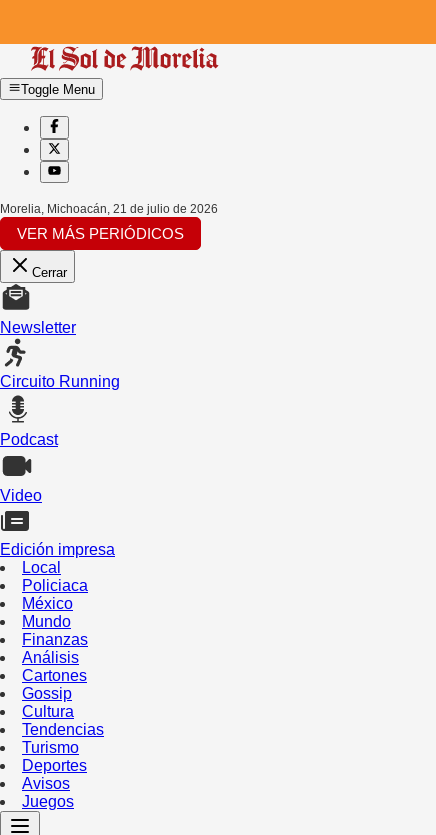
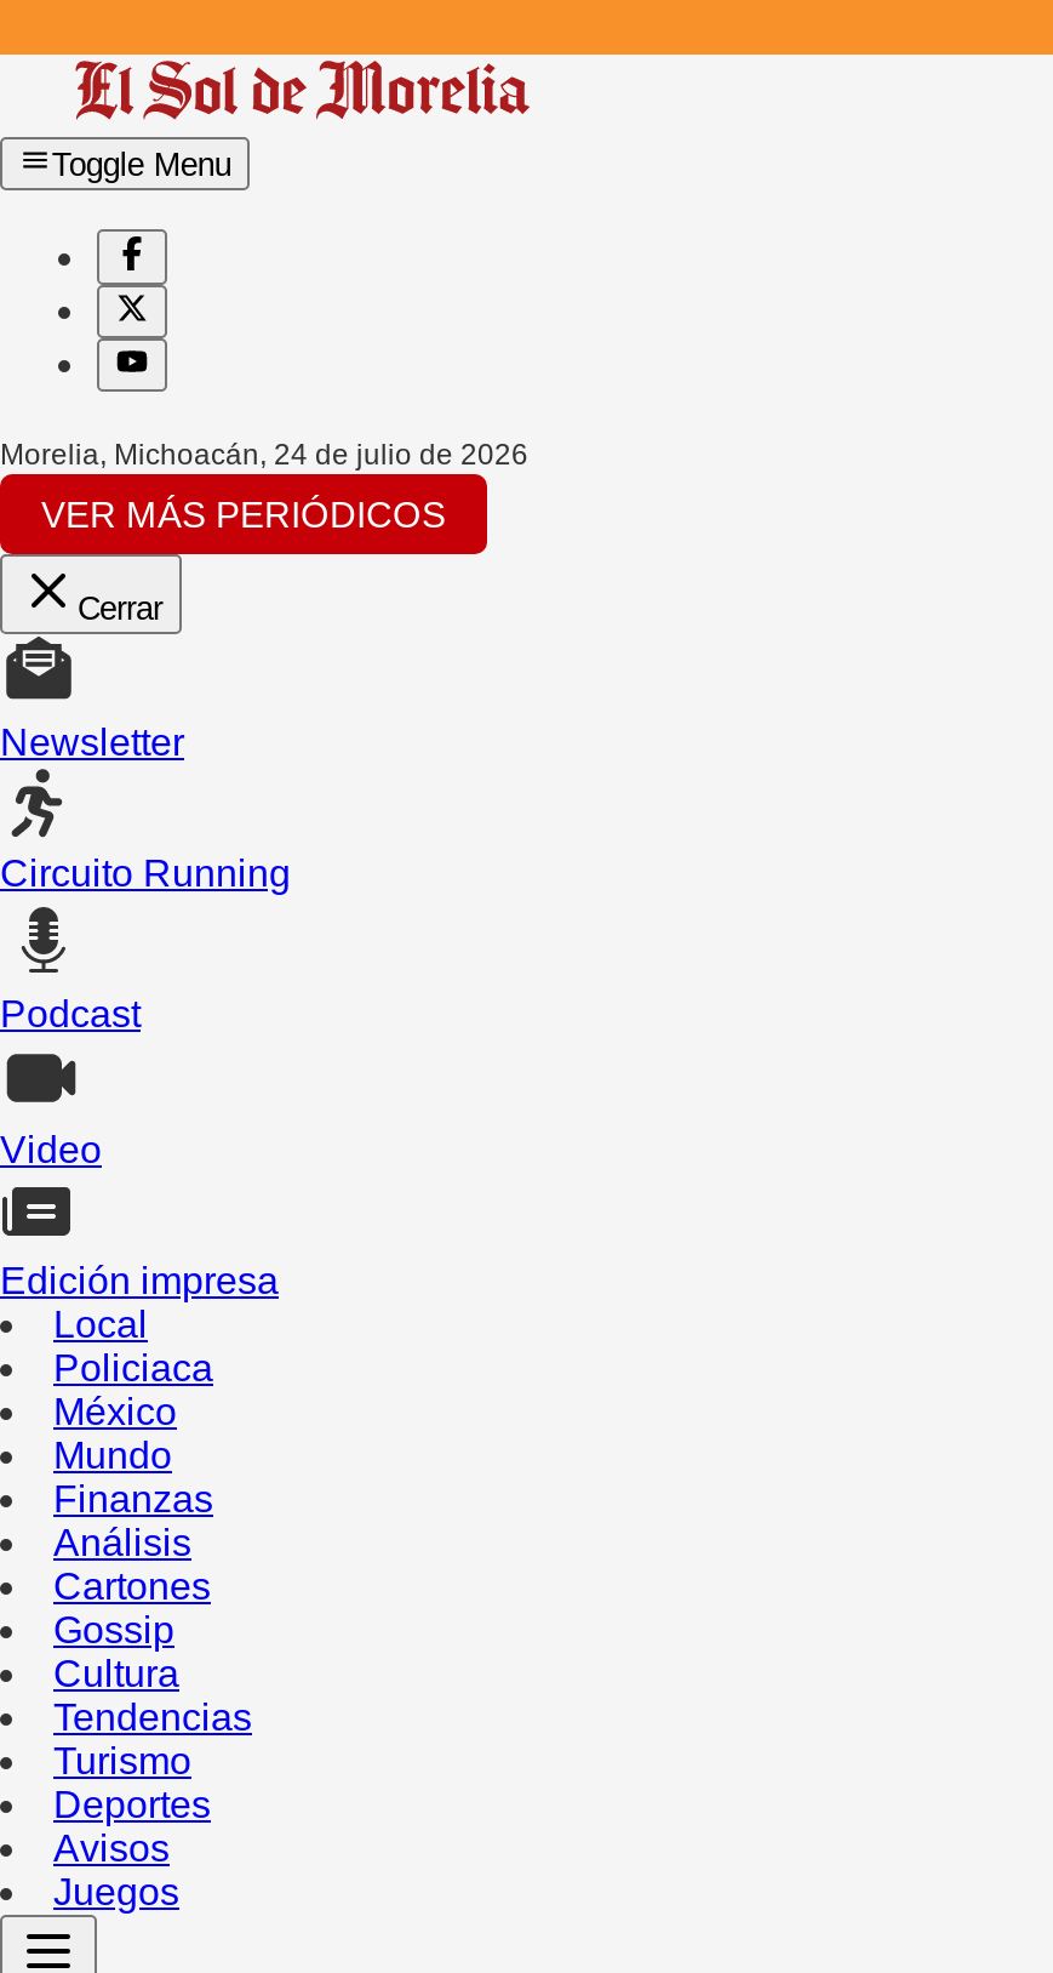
[0,202,218,216] Morelia, Michoacán, 21 de julio de 2026 -> [0,438,528,472] Morelia, Michoacán, 24 de julio de 2026

